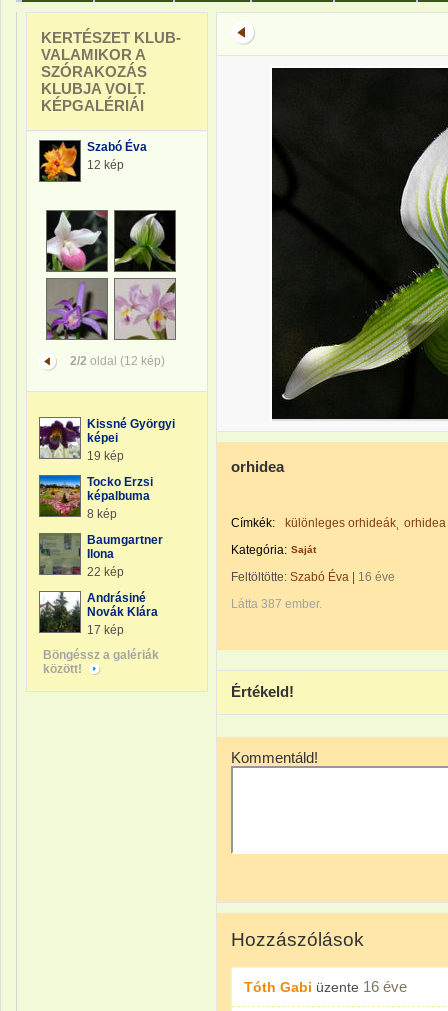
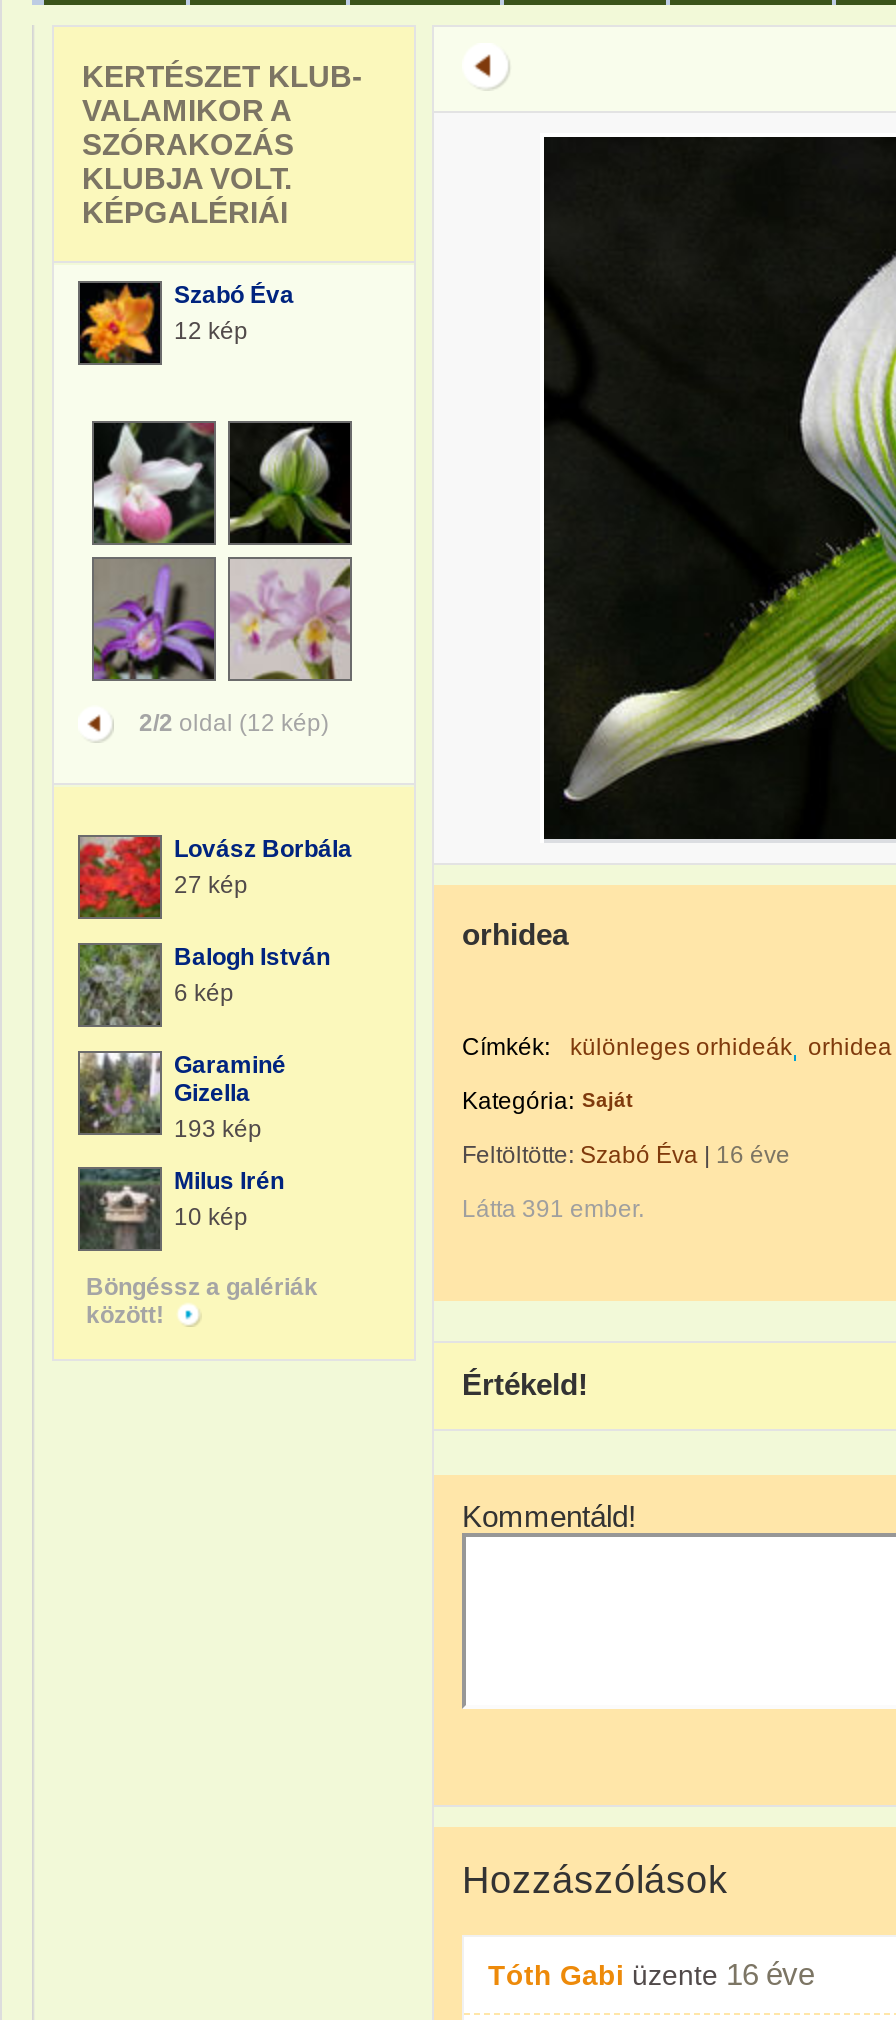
[39,417,175,463] [image] | Kissné Györgyi | képei | 19 kép -> [78,835,352,919] [image] | Lovász Borbála | 27 kép
[38,471,153,521] [image] | Tocko Erzsi | képalbuma | 8 kép -> [76,941,330,1035] [image] | Balogh István | 6 kép
[38,525,163,579] [image] | Baumgartner | Ilona | 22 kép -> [76,1049,286,1151] [image] | Garaminé | Gizella | 193 kép
[39,590,158,637] [image] | Andrásiné | Novák Klára | 17 kép -> [78,1165,284,1253] [image] | Milus Irén | 10 kép
[231,597,322,611] Látta 387 ember. -> [462,1195,644,1223] Látta 391 ember.

